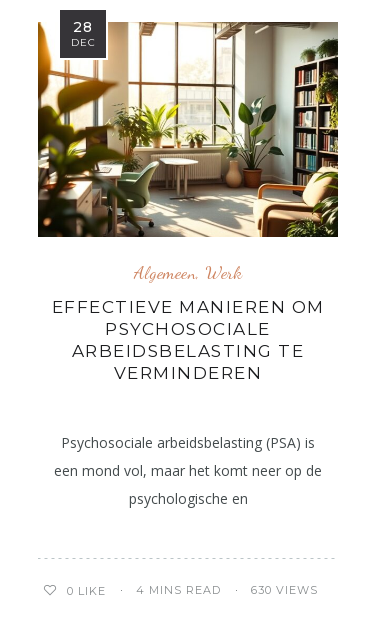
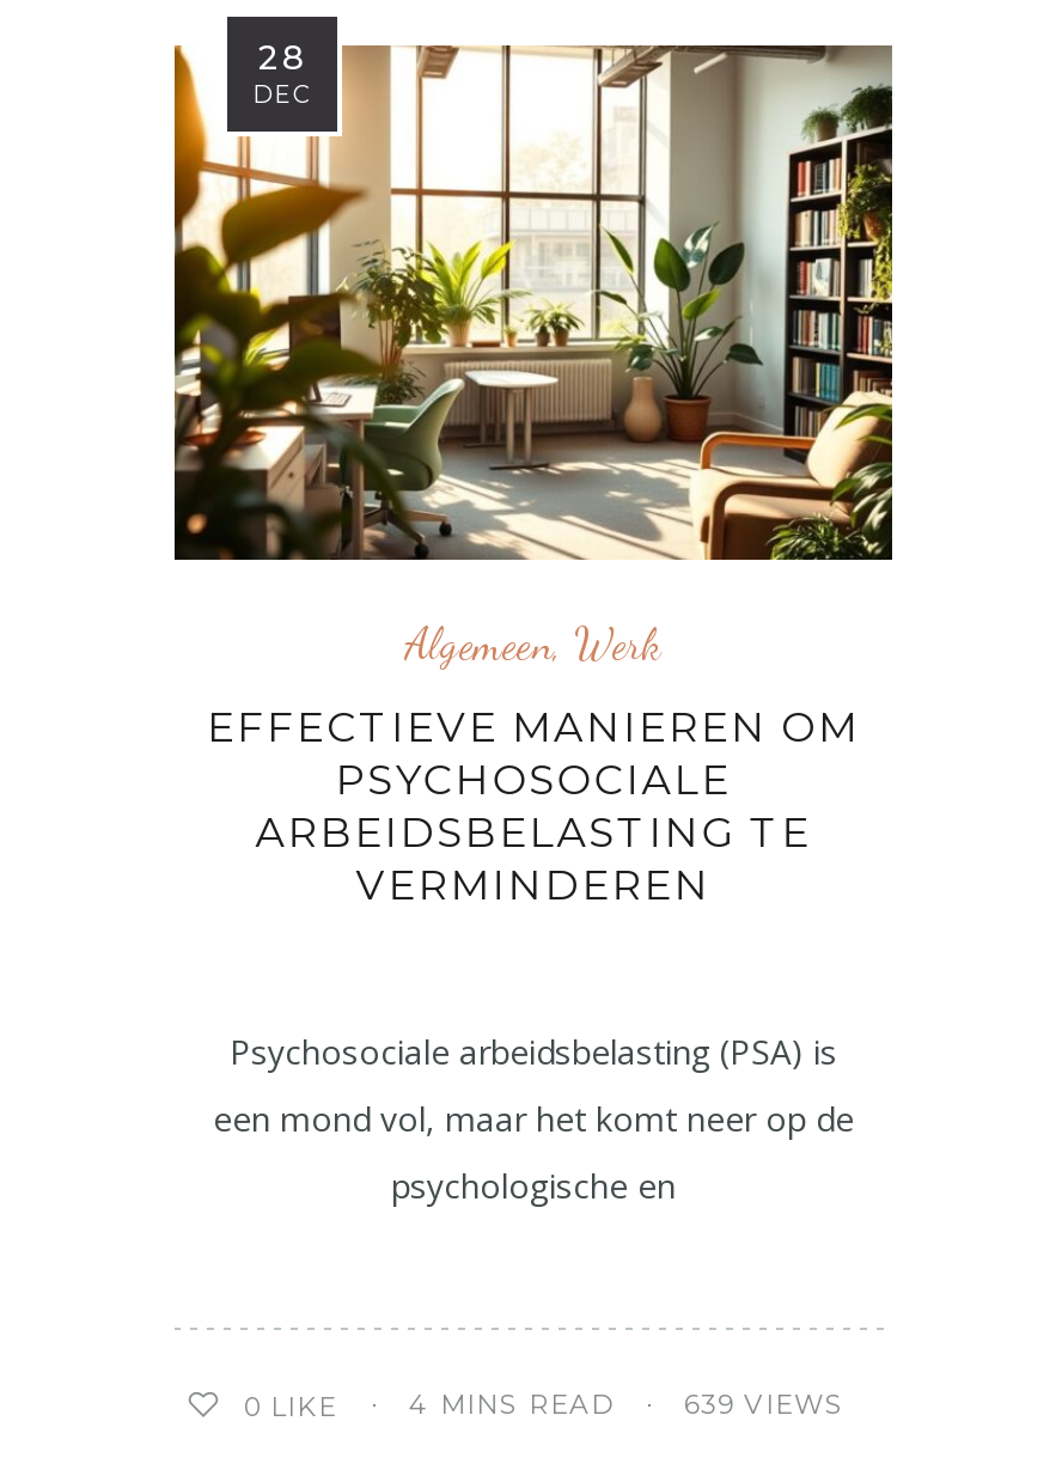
[251,583,318,597] 630 VIEWS -> [684,1388,844,1421] 639 VIEWS

